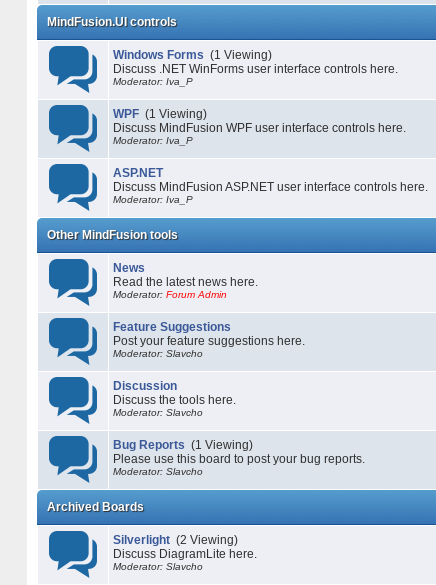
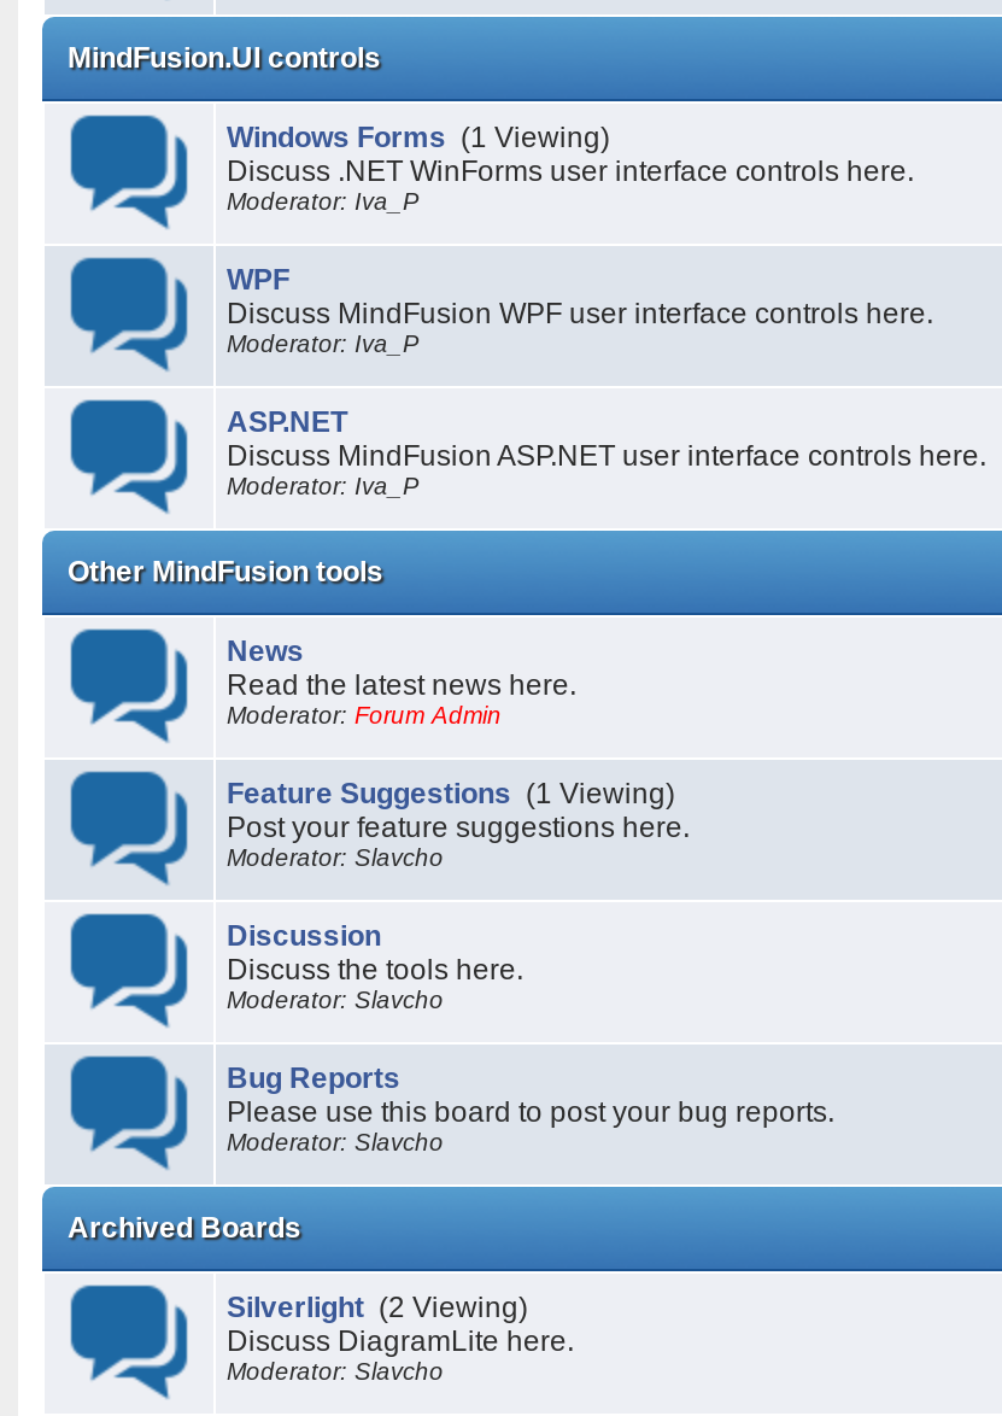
[113,107,207,121] WPF (1 Viewing) -> [227,263,289,297] WPF
[113,320,231,334] Feature Suggestions -> [227,777,675,811] Feature Suggestions (1 Viewing)
[113,438,253,452] Bug Reports (1 Viewing) -> [227,1061,400,1095] Bug Reports

